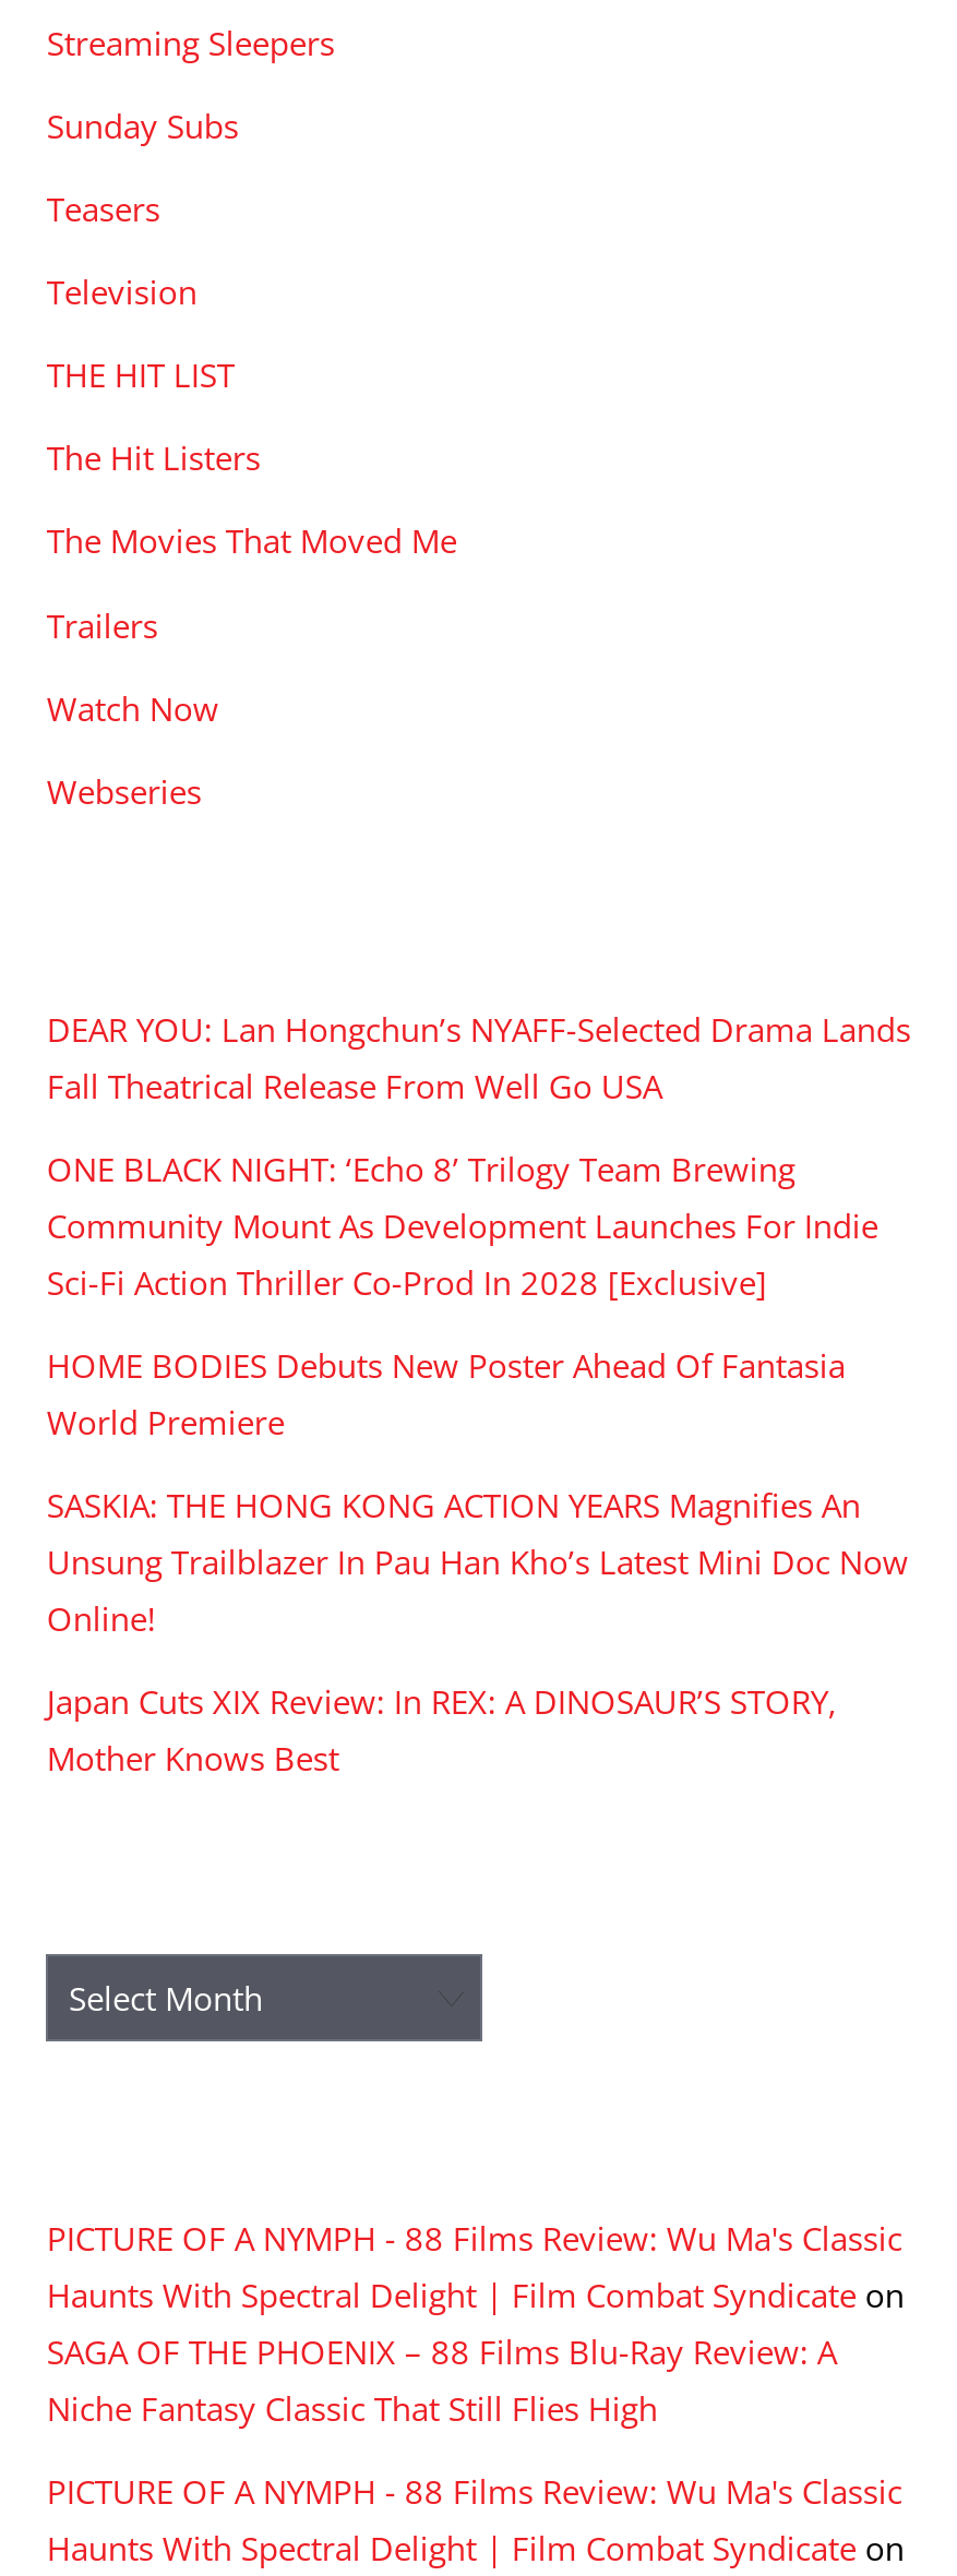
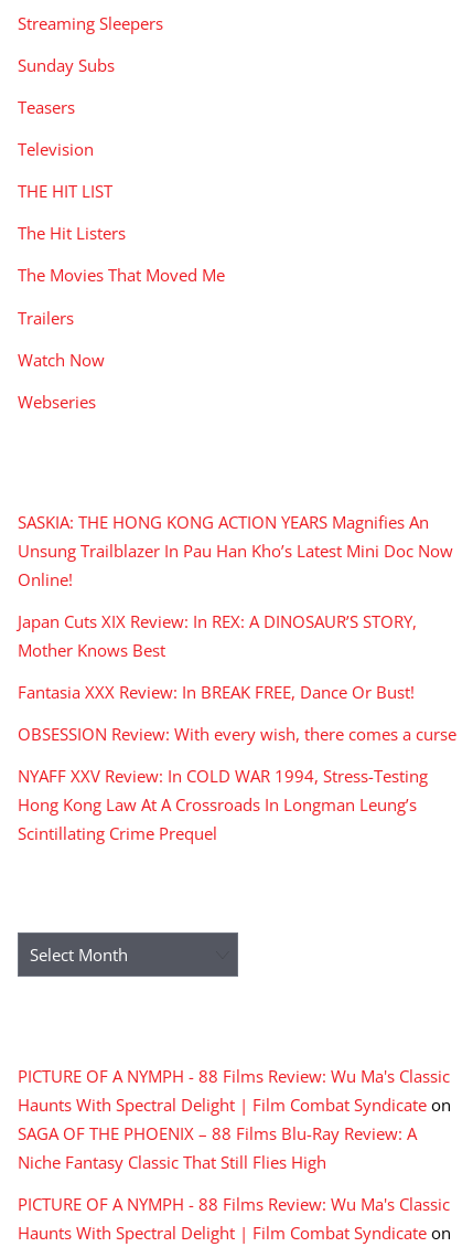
[47,1007,911,1444] DEAR YOU: Lan Hongchun’s NYAFF-Selected Drama Lands | Fall Theatrical Release From Well Go USA | ONE BLACK NIGHT: ‘Echo 8’ Trilogy Team Brewing | Community Mount As Development Launches For Indie | Sci-Fi Action Thriller Co-Prod In 2028 [Exclusive] | HOME BODIES Debuts New Poster Ahead Of Fantasia | World Premiere -> none
moved [47,1483,909,1780] -> [18,511,454,661]: SASKIA: THE HONG KONG ACTION YEARS Magnifies An | Unsung Trailblazer In Pau Han Kho’s Latest Mini Doc Now | Online! | Japan Cuts XIX Review: In REX: A DINOSAUR’S STORY, | Mother Knows Best
none -> [18,681,457,845] Fantasia XXX Review: In BREAK FREE, Dance Or Bust! | OBSESSION Review: With every wish, there comes a curse | NYAFF XXV Review: In COLD WAR 1994, Stress-Testing | Hong Kong Law At A Crossroads In Longman Leung’s | Scintillating Crime Prequel

